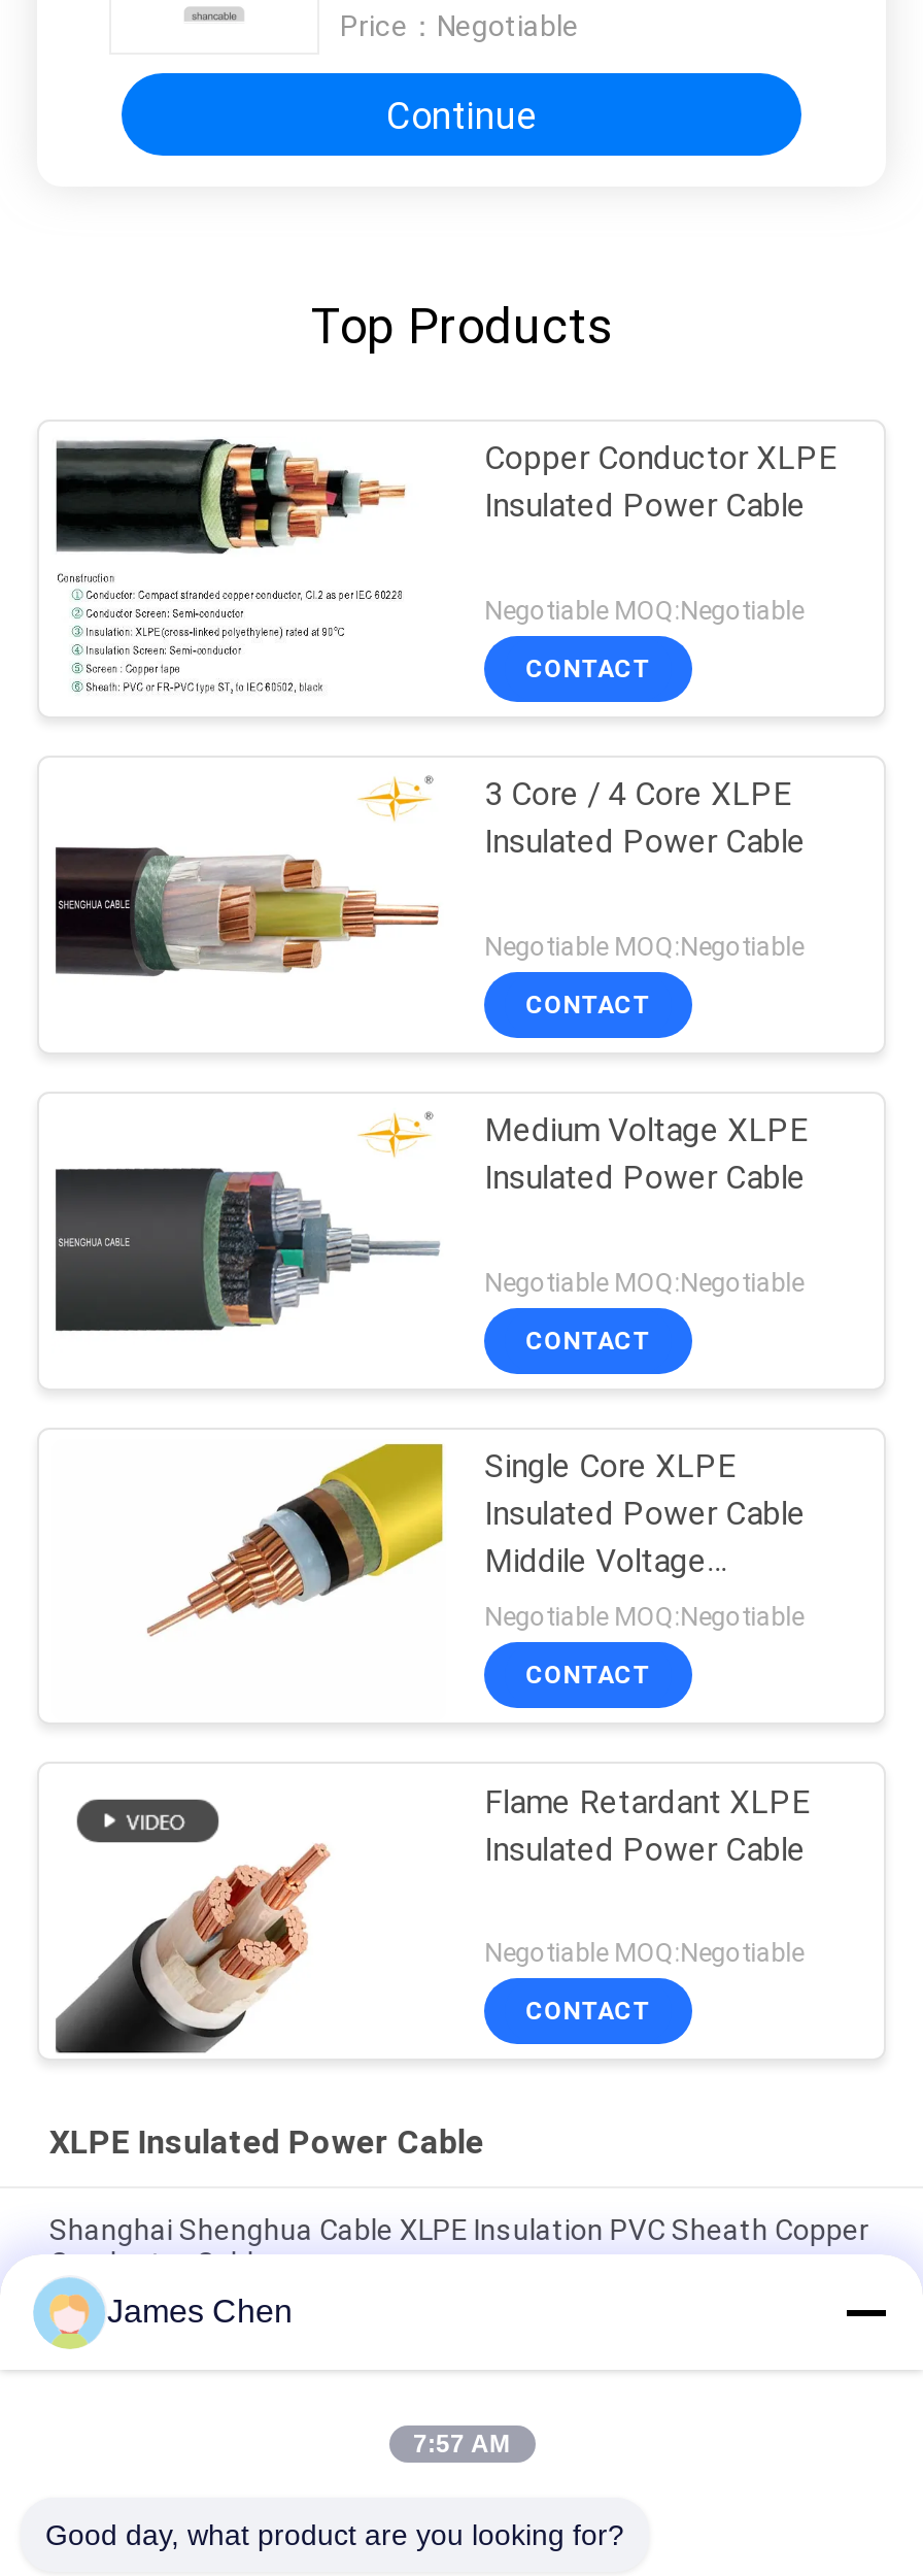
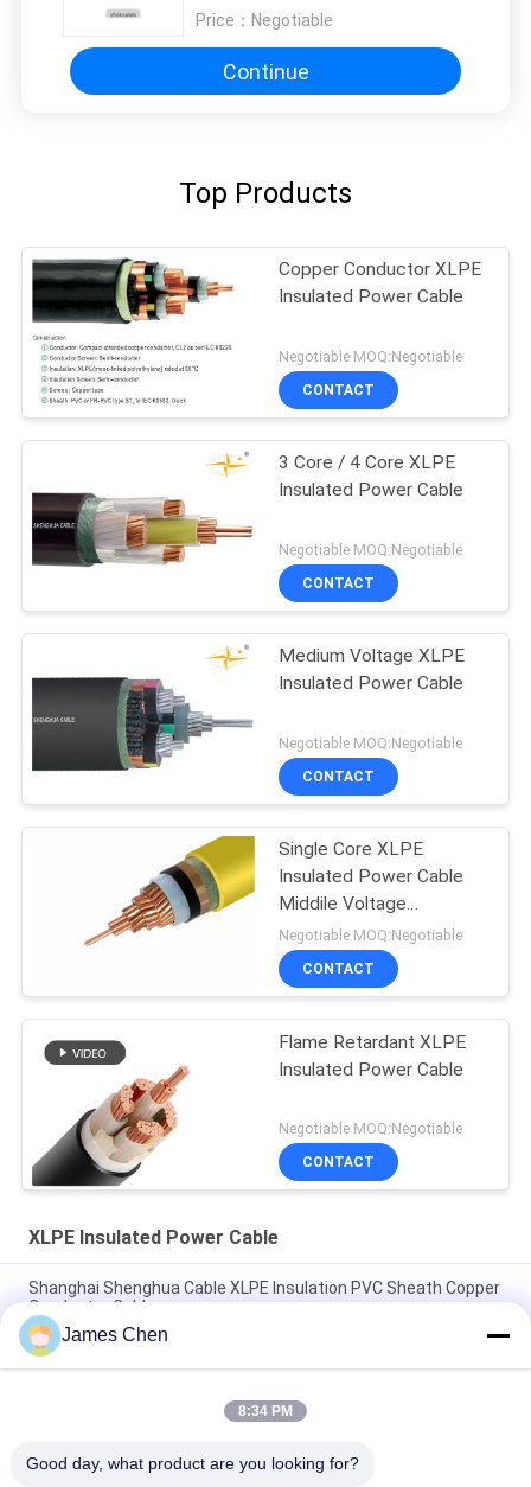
[413,2430,510,2458] 7:57 AM -> [238,1403,293,1419] 8:34 PM

